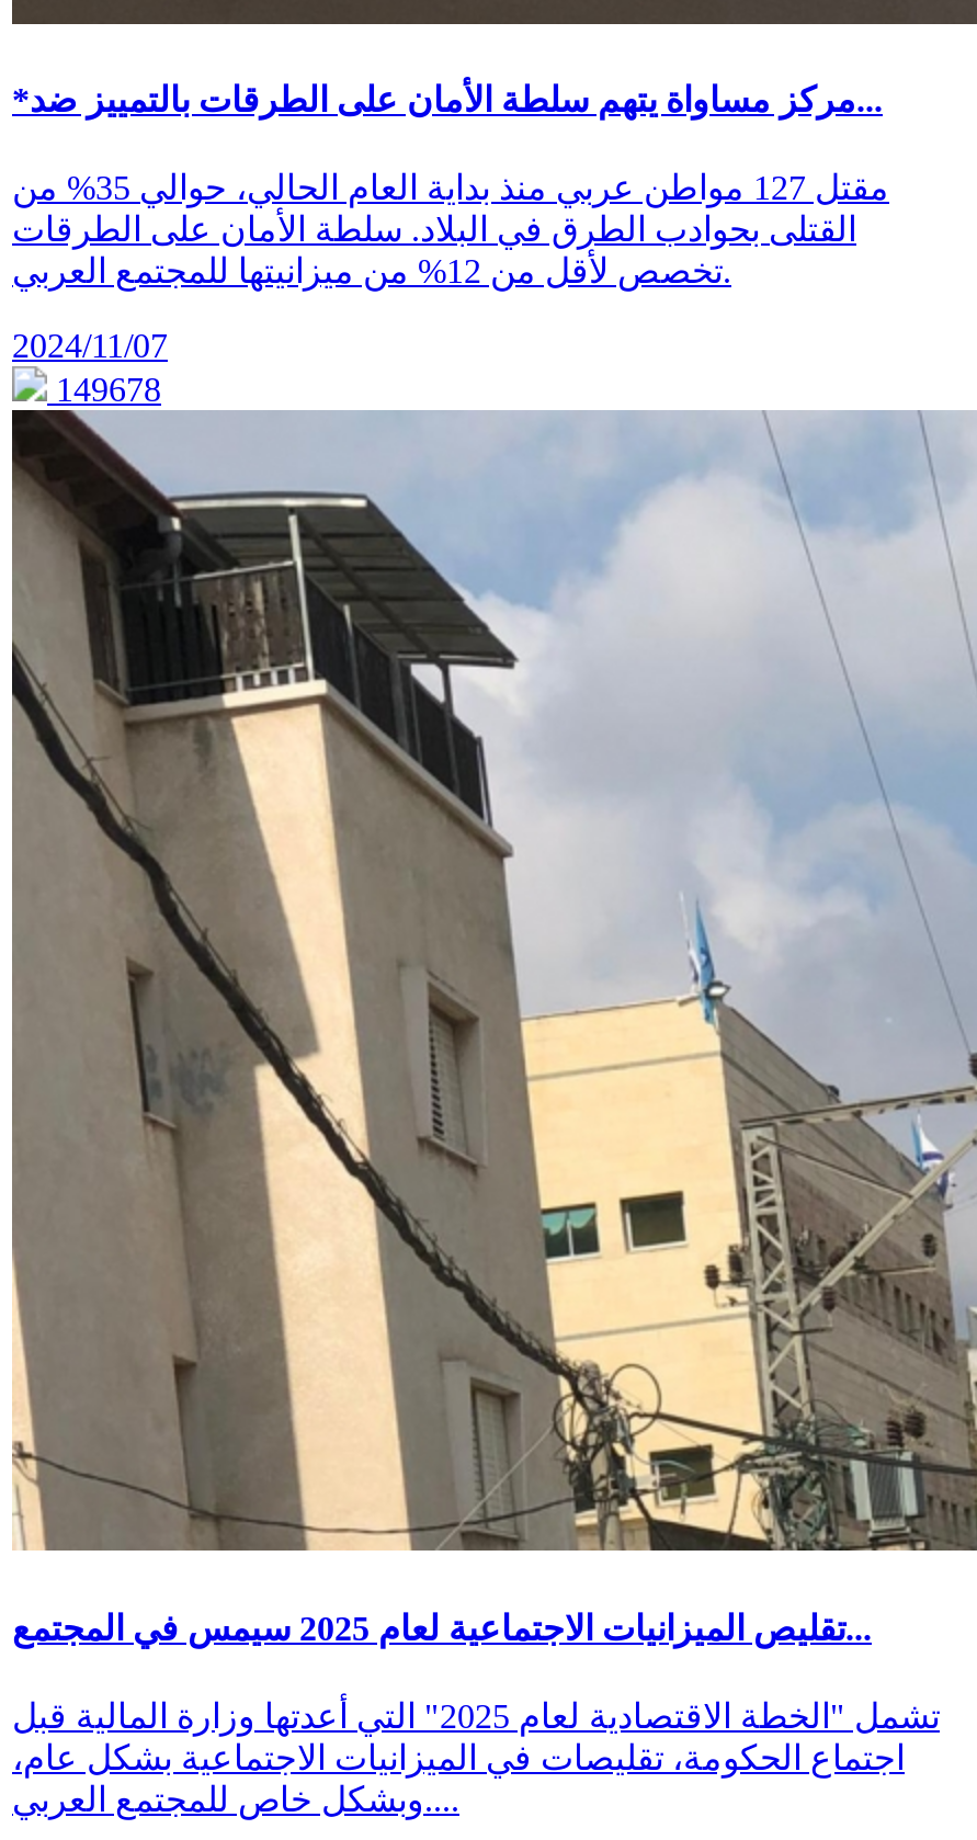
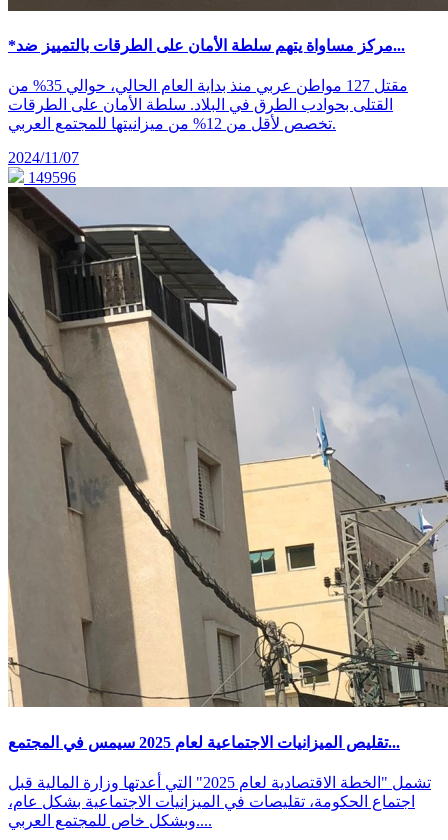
[47,372,161,409] 149678 -> [24,169,76,186] 149596

